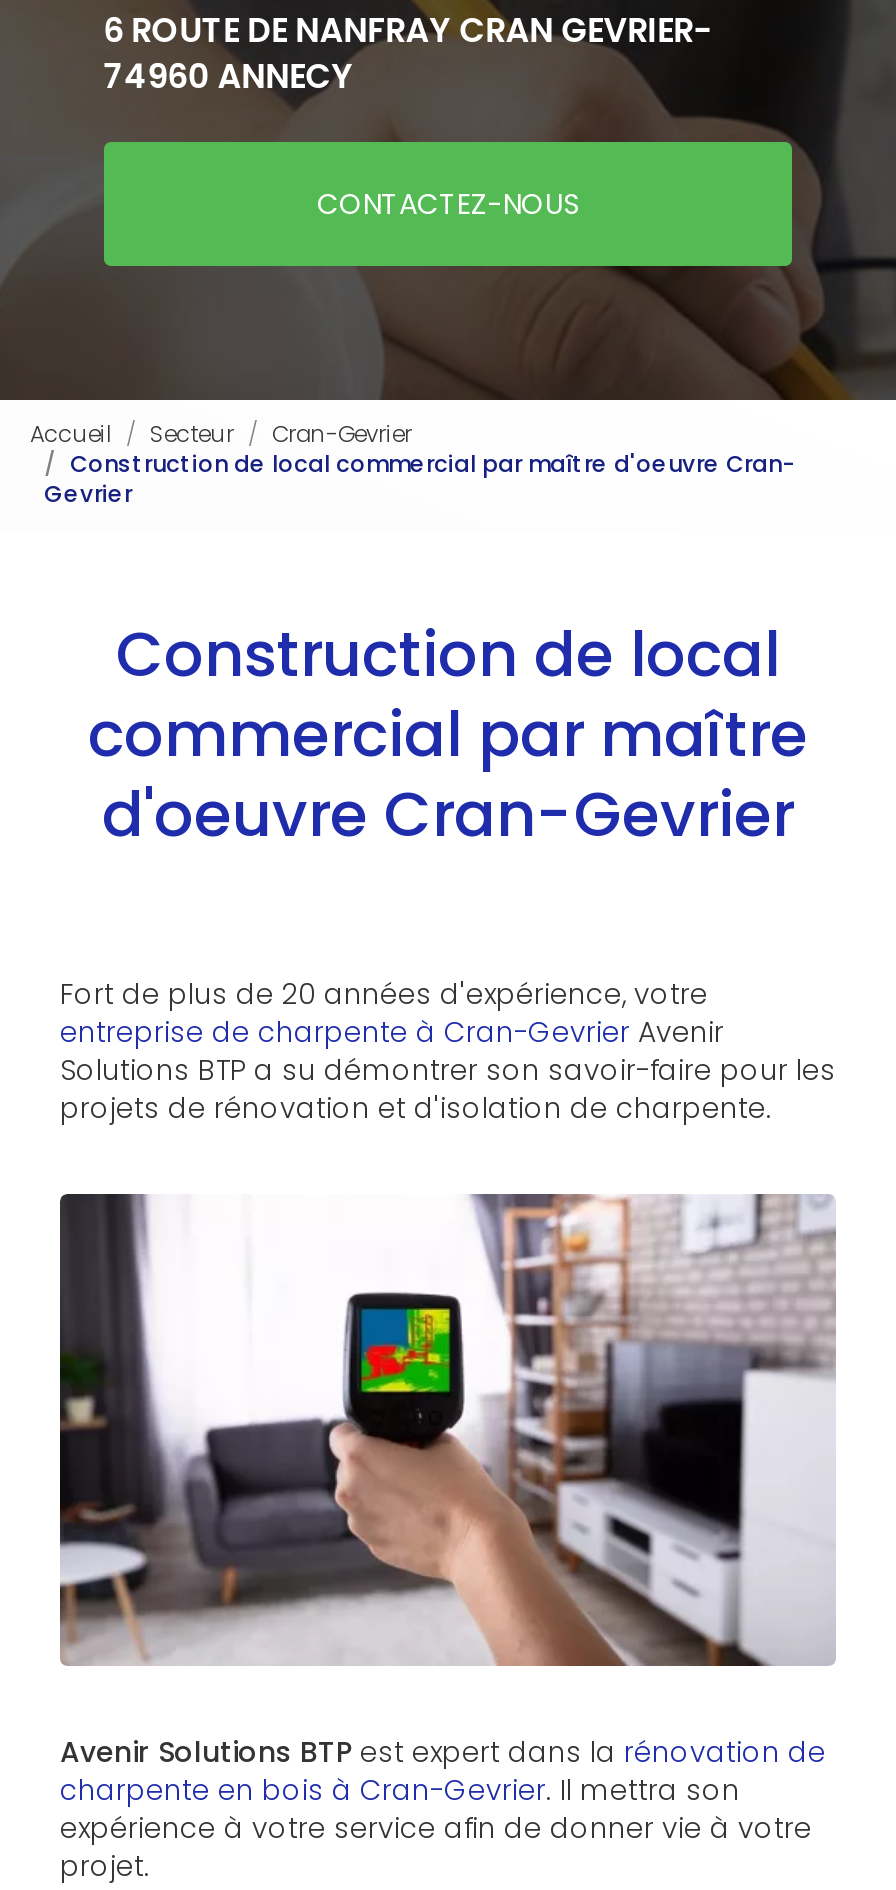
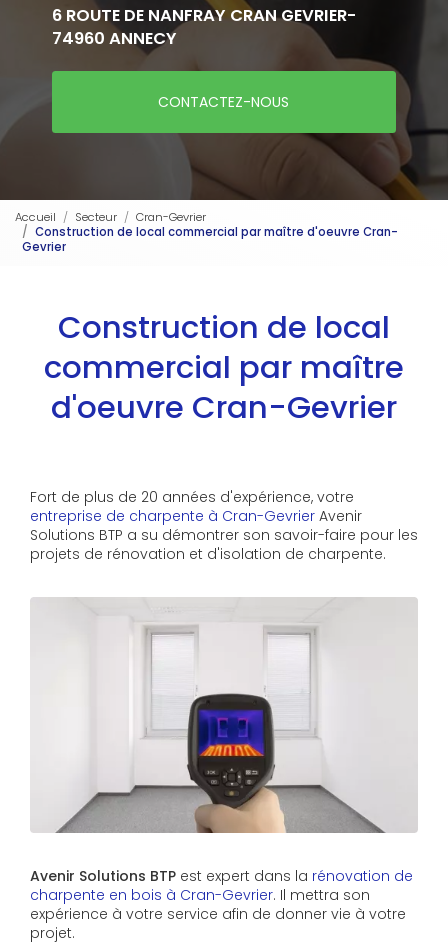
[58,1192,836,1666] [image] -> [30,597,417,834] [image]

